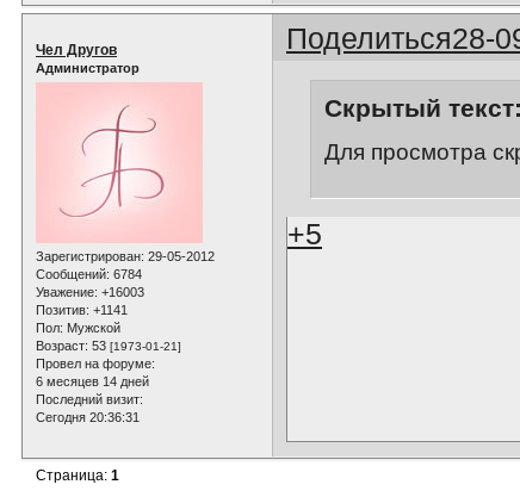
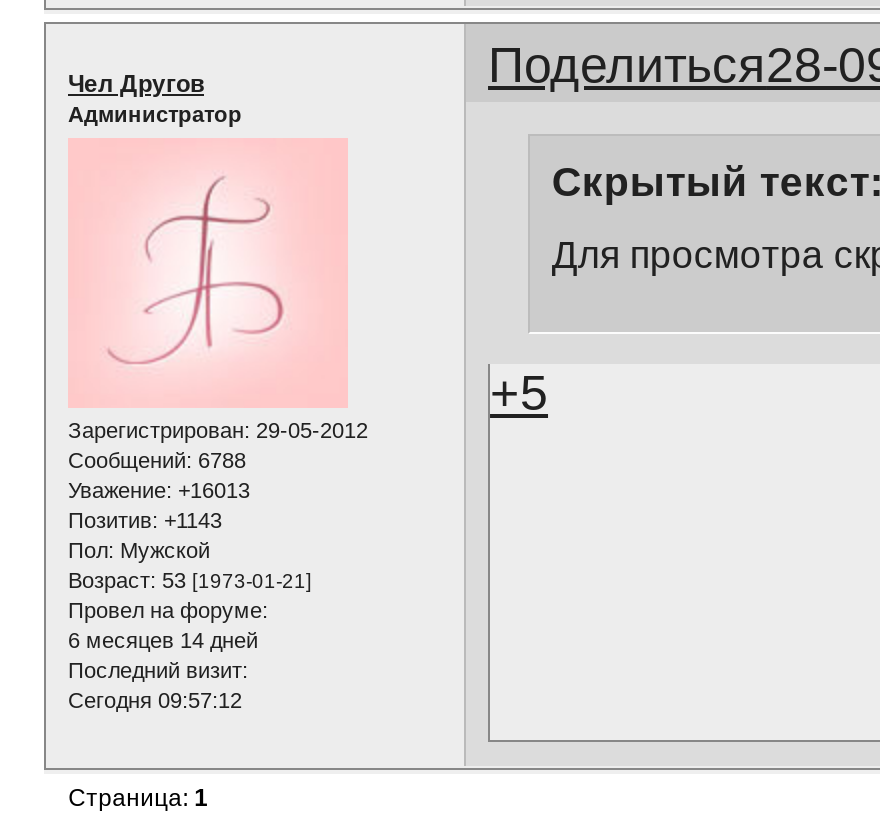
[36,267,142,282] Сообщений: 6784 -> [68,449,246,473] Сообщений: 6788
[36,285,144,300] Уважение: +16003 -> [68,479,250,503] Уважение: +16013
[36,303,128,317] Позитив: +1141 -> [68,509,222,533] Позитив: +1143
[36,410,140,425] Сегодня 20:36:31 -> [68,689,242,713] Сегодня 09:57:12

